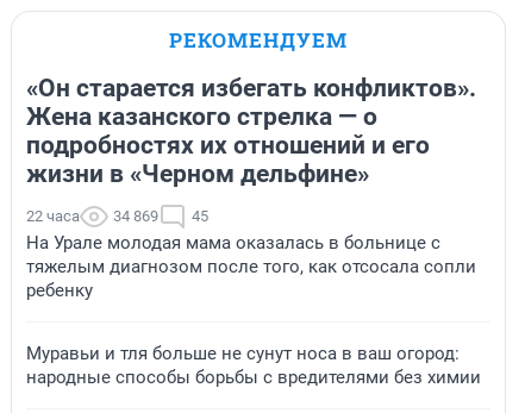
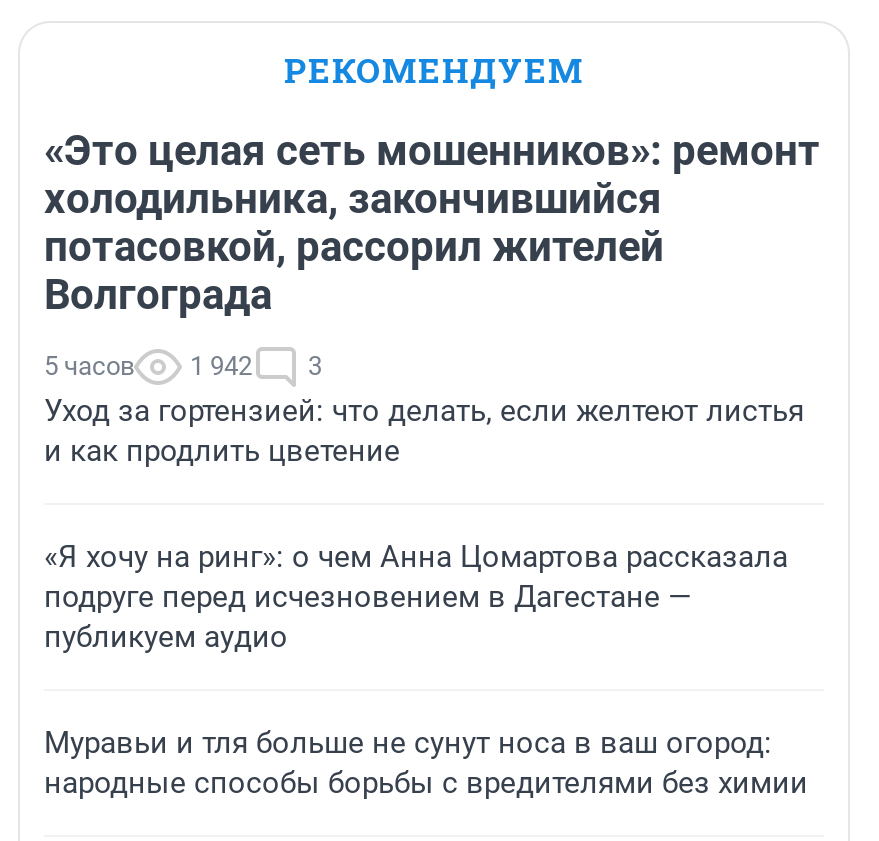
[26,74,476,301] «Он старается избегать конфликтов». | Жена казанского стрелка — о | подробностях их отношений и его | жизни в «Черном дельфине» | 22 часа | 34 869 | 45 | На Урале молодая мама оказалась в больнице с | тяжелым диагнозом после того, как отсосала сопли | ребенку -> [44,127,820,655] «Это целая сеть мошенников»: ремонт | холодильника, закончившийся | потасовкой, рассорил жителей | Волгограда | 5 часов | 1 942 | 3 | Уход за гортензией: что делать, если желтеют листья | и как продлить цветение | «Я хочу на ринг»: о чем Анна Цомартова рассказала | подруге перед исчезновением в Дагестане — | публикуем аудио

